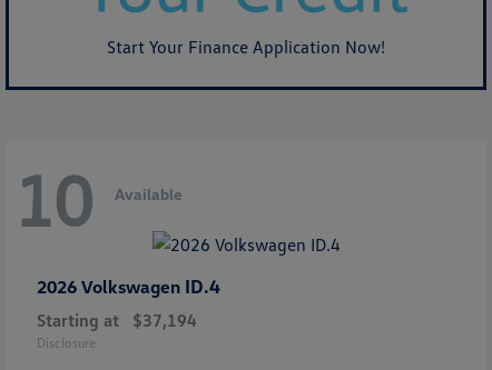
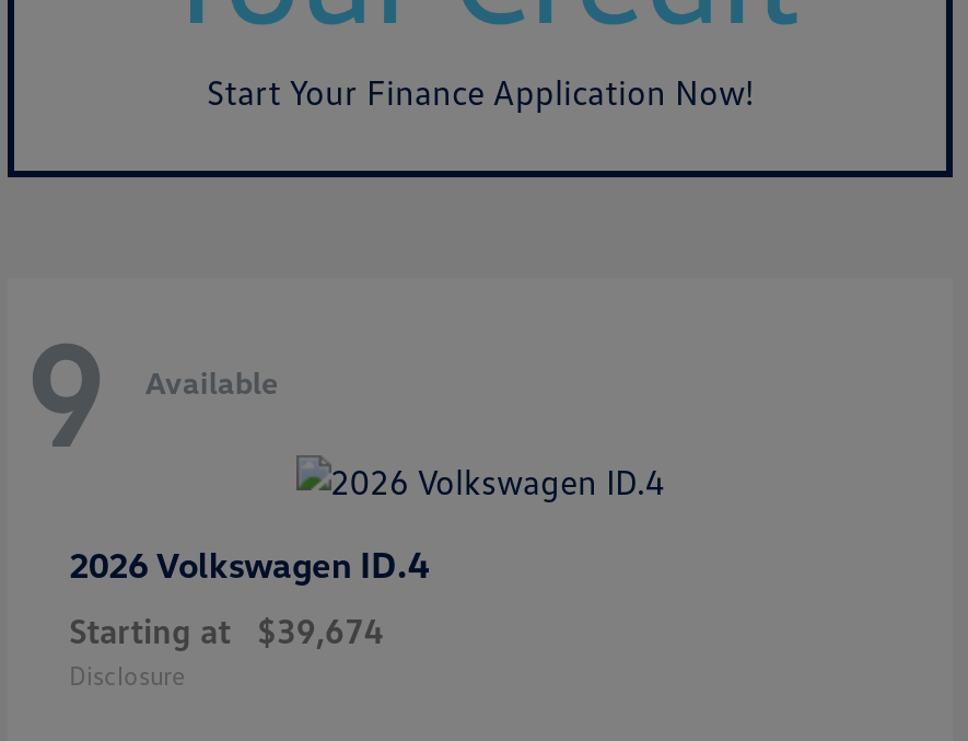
[14,156,183,243] 10 Available -> [25,308,279,478] 9 Available
[37,309,197,331] Starting at $37,194 -> [69,609,384,653] Starting at $39,674

